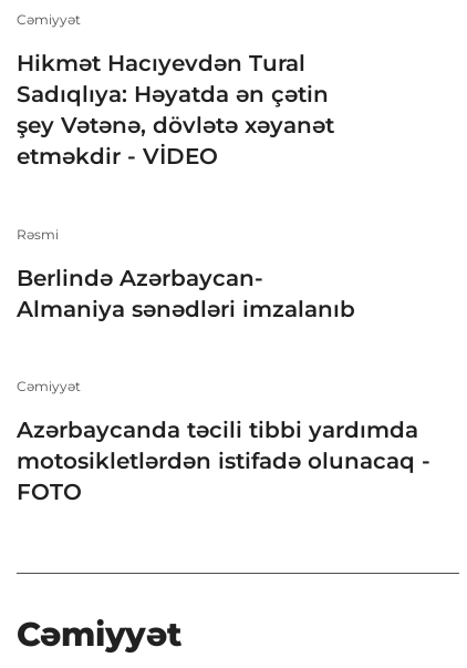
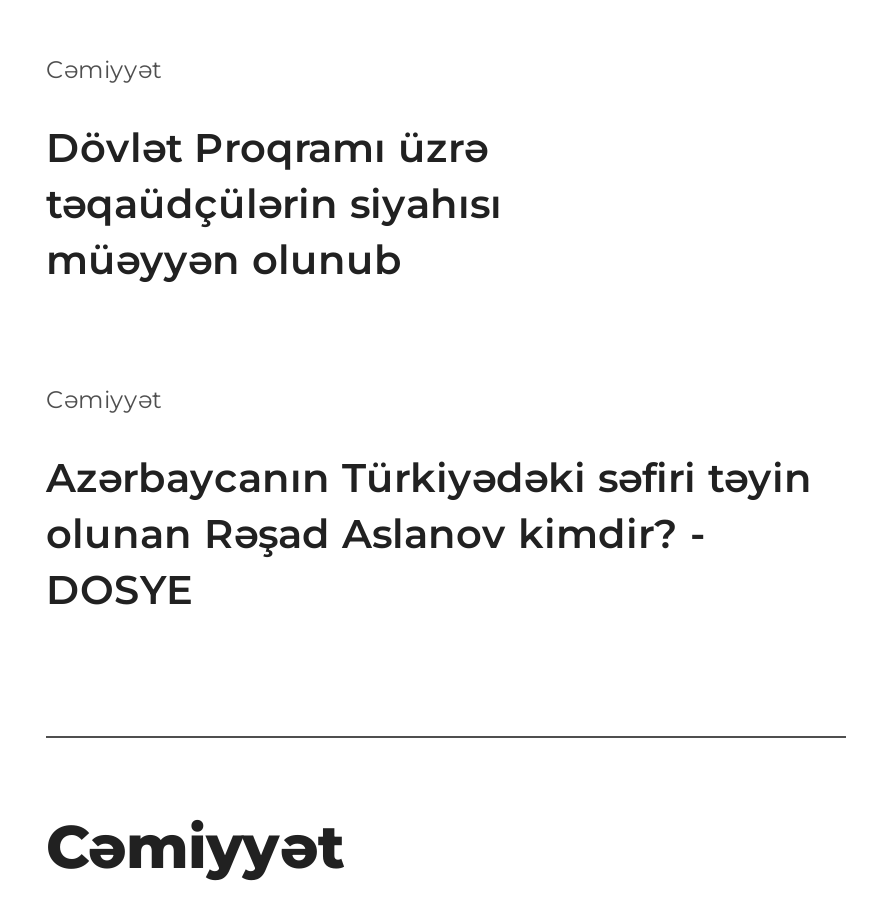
[17,50,355,322] Hikmət Hacıyevdən Tural | Sadıqlıya: Həyatda ən çətin | şey Vətənə, dövlətə xəyanət | etməkdir - VİDEO | Rəsmi | Berlində Azərbaycan- | Almaniya sənədləri imzalanıb -> [46,123,502,283] Dövlət Proqramı üzrə | təqaüdçülərin siyahısı | müəyyən olunub
[17,417,430,505] Azərbaycanda təcili tibbi yardımda | motosikletlərdən istifadə olunacaq - | FOTO -> [46,454,812,614] Azərbaycanın Türkiyədəki səfiri təyin | olunan Rəşad Aslanov kimdir? - | DOSYE

